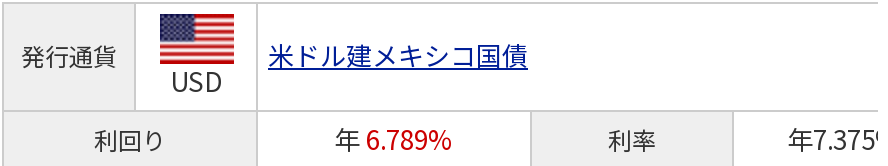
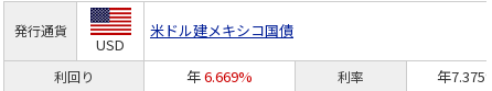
[334,120,454,158] 年6.789% -> [186,66,253,87] 年6.669%

